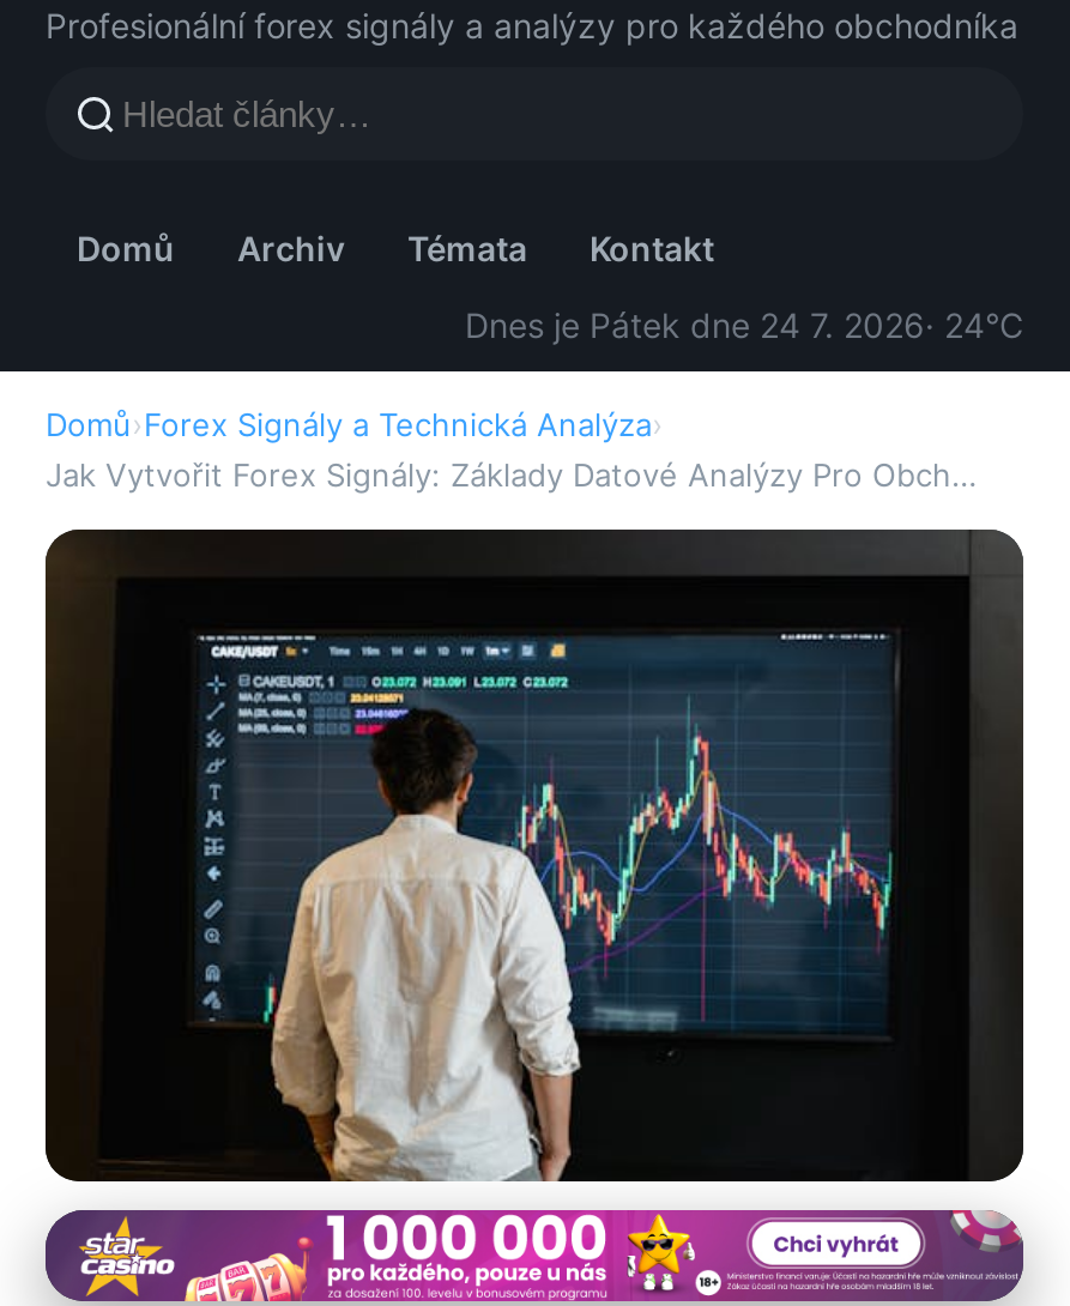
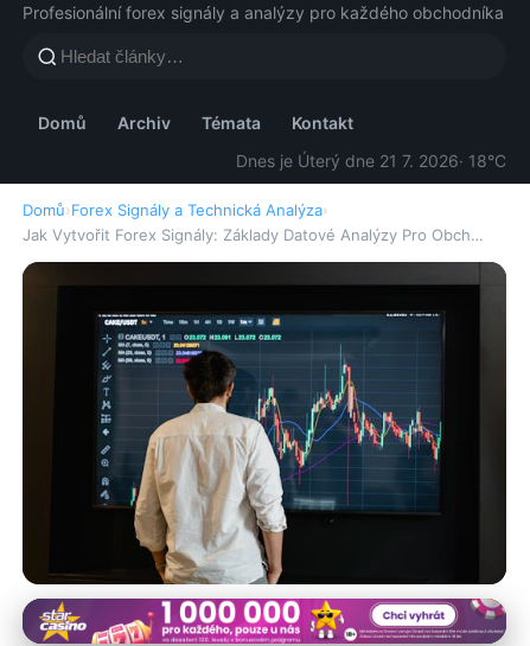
[465,304,1023,345] Dnes je Pátek dne 24 7. 2026 · 24°C -> [236,151,506,171] Dnes je Úterý dne 21 7. 2026 · 18°C

